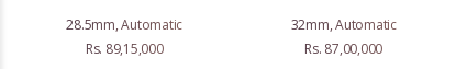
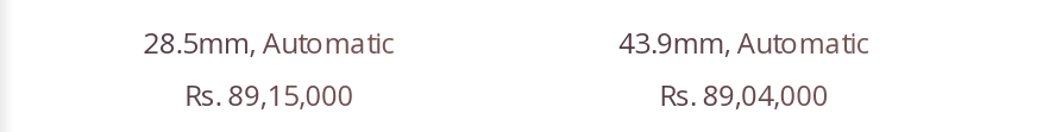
[291,16,397,58] 32mm, Automatic | Rs. 87,00,000 -> [618,23,870,116] 43.9mm, Automatic | Rs. 89,04,000

